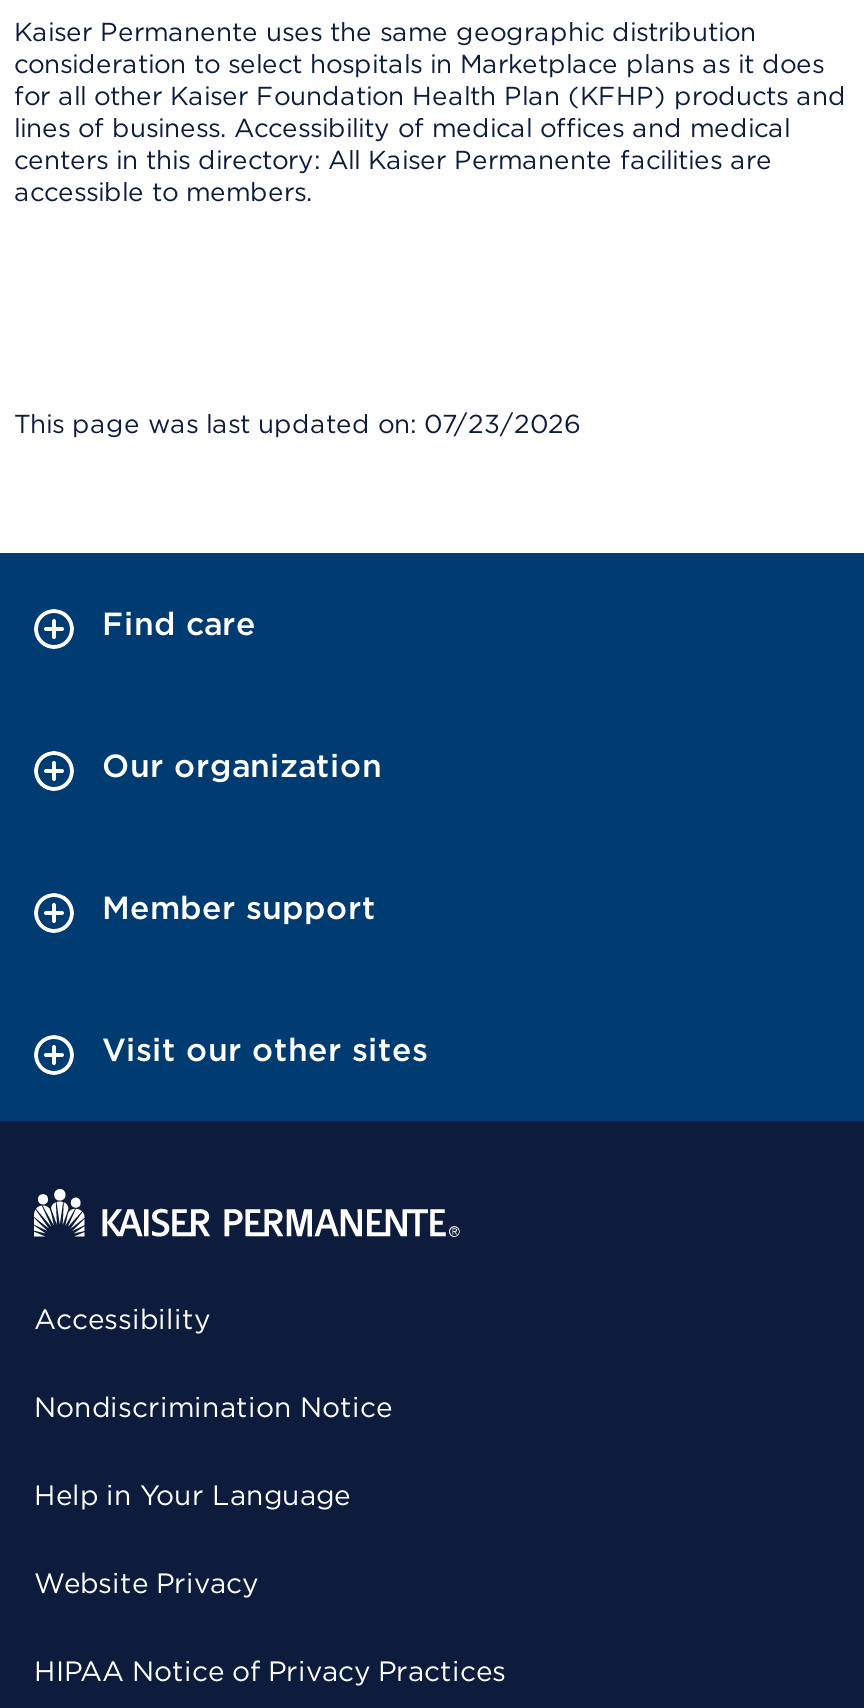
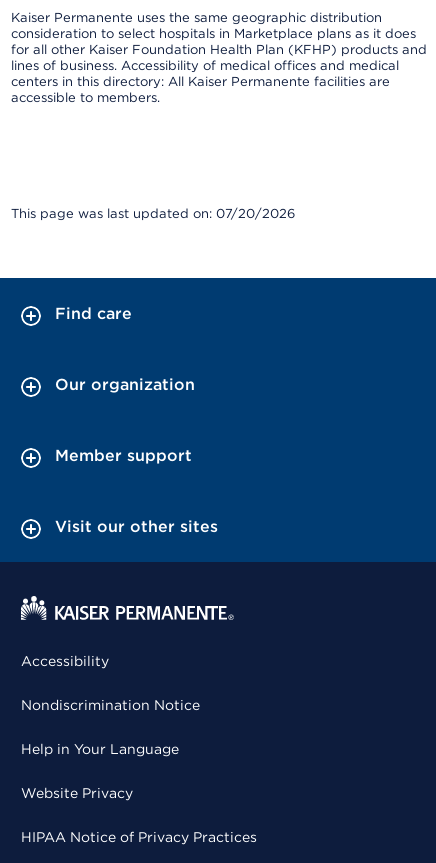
[14,409,580,439] This page was last updated on: 07/23/2026 -> [11,206,295,221] This page was last updated on: 07/20/2026

